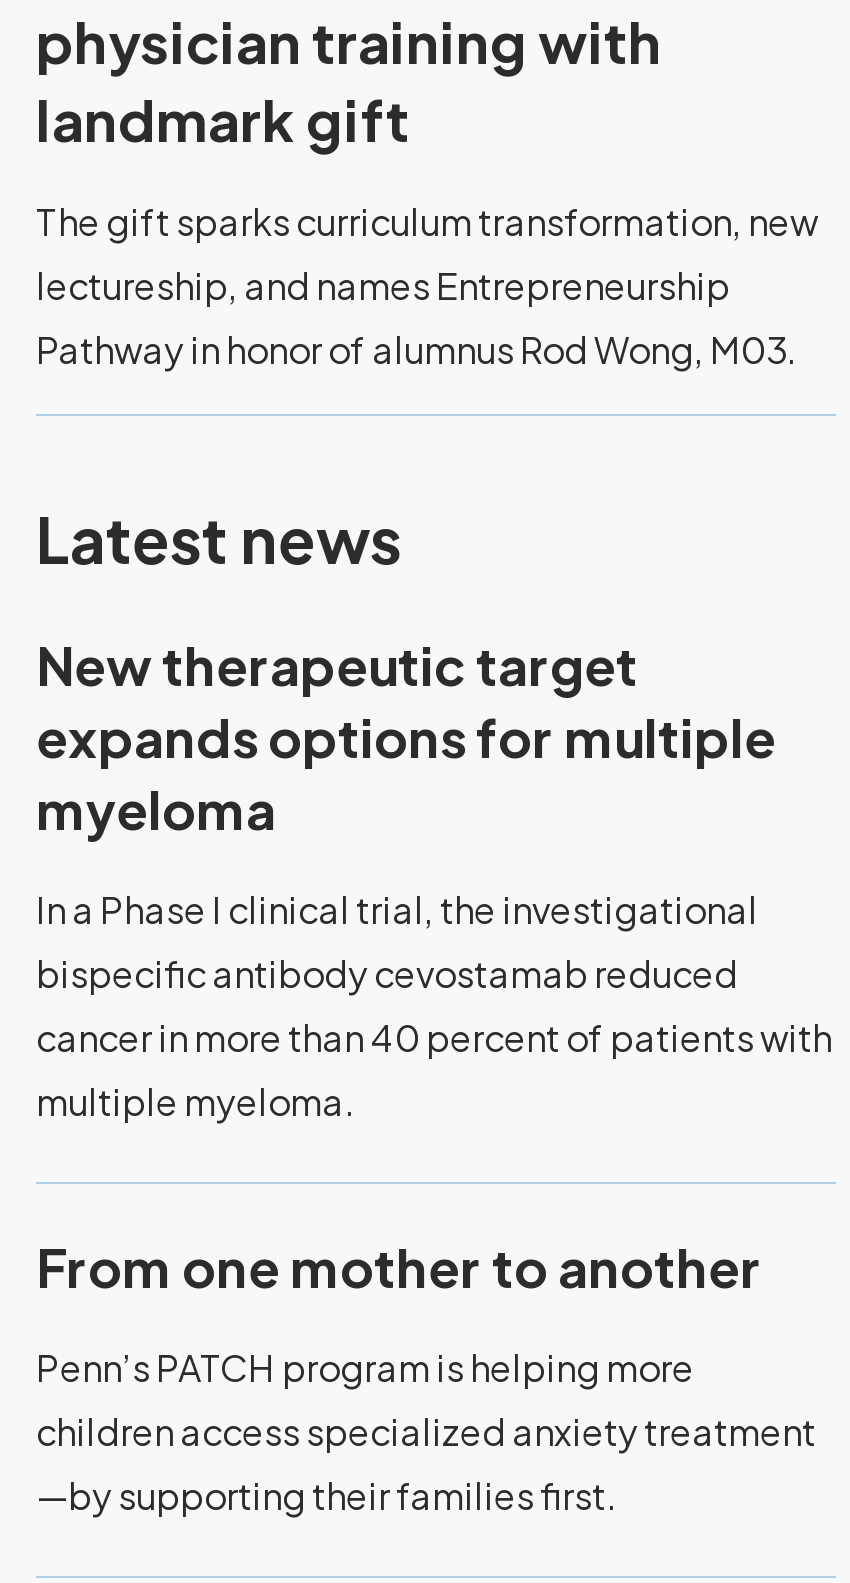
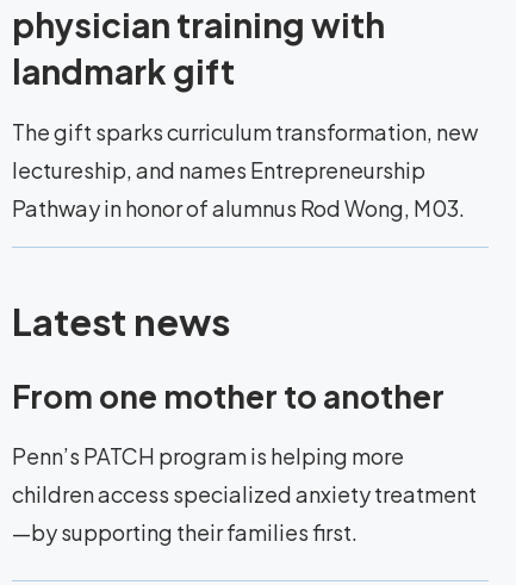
[36,632,832,1124] New therapeutic target | expands options for multiple | myeloma | In a Phase I clinical trial, the investigational | bispecific antibody cevostamab reduced | cancer in more than 40 percent of patients with | multiple myeloma. -> none

